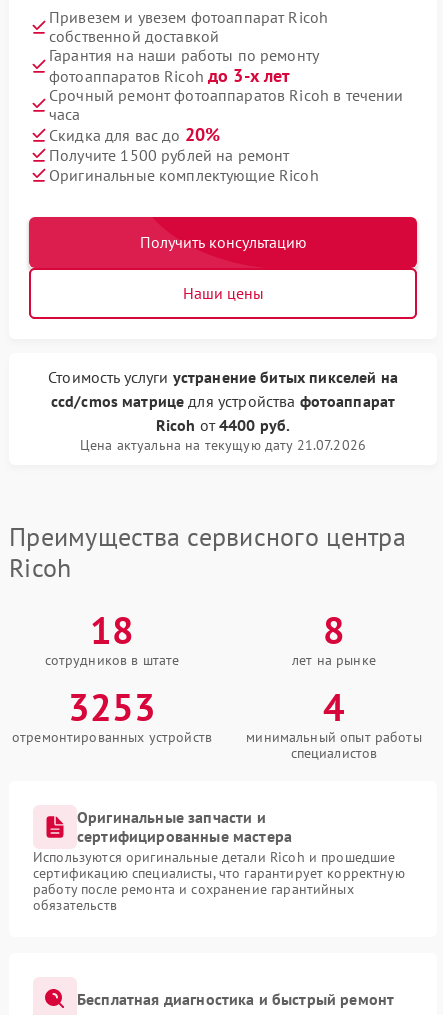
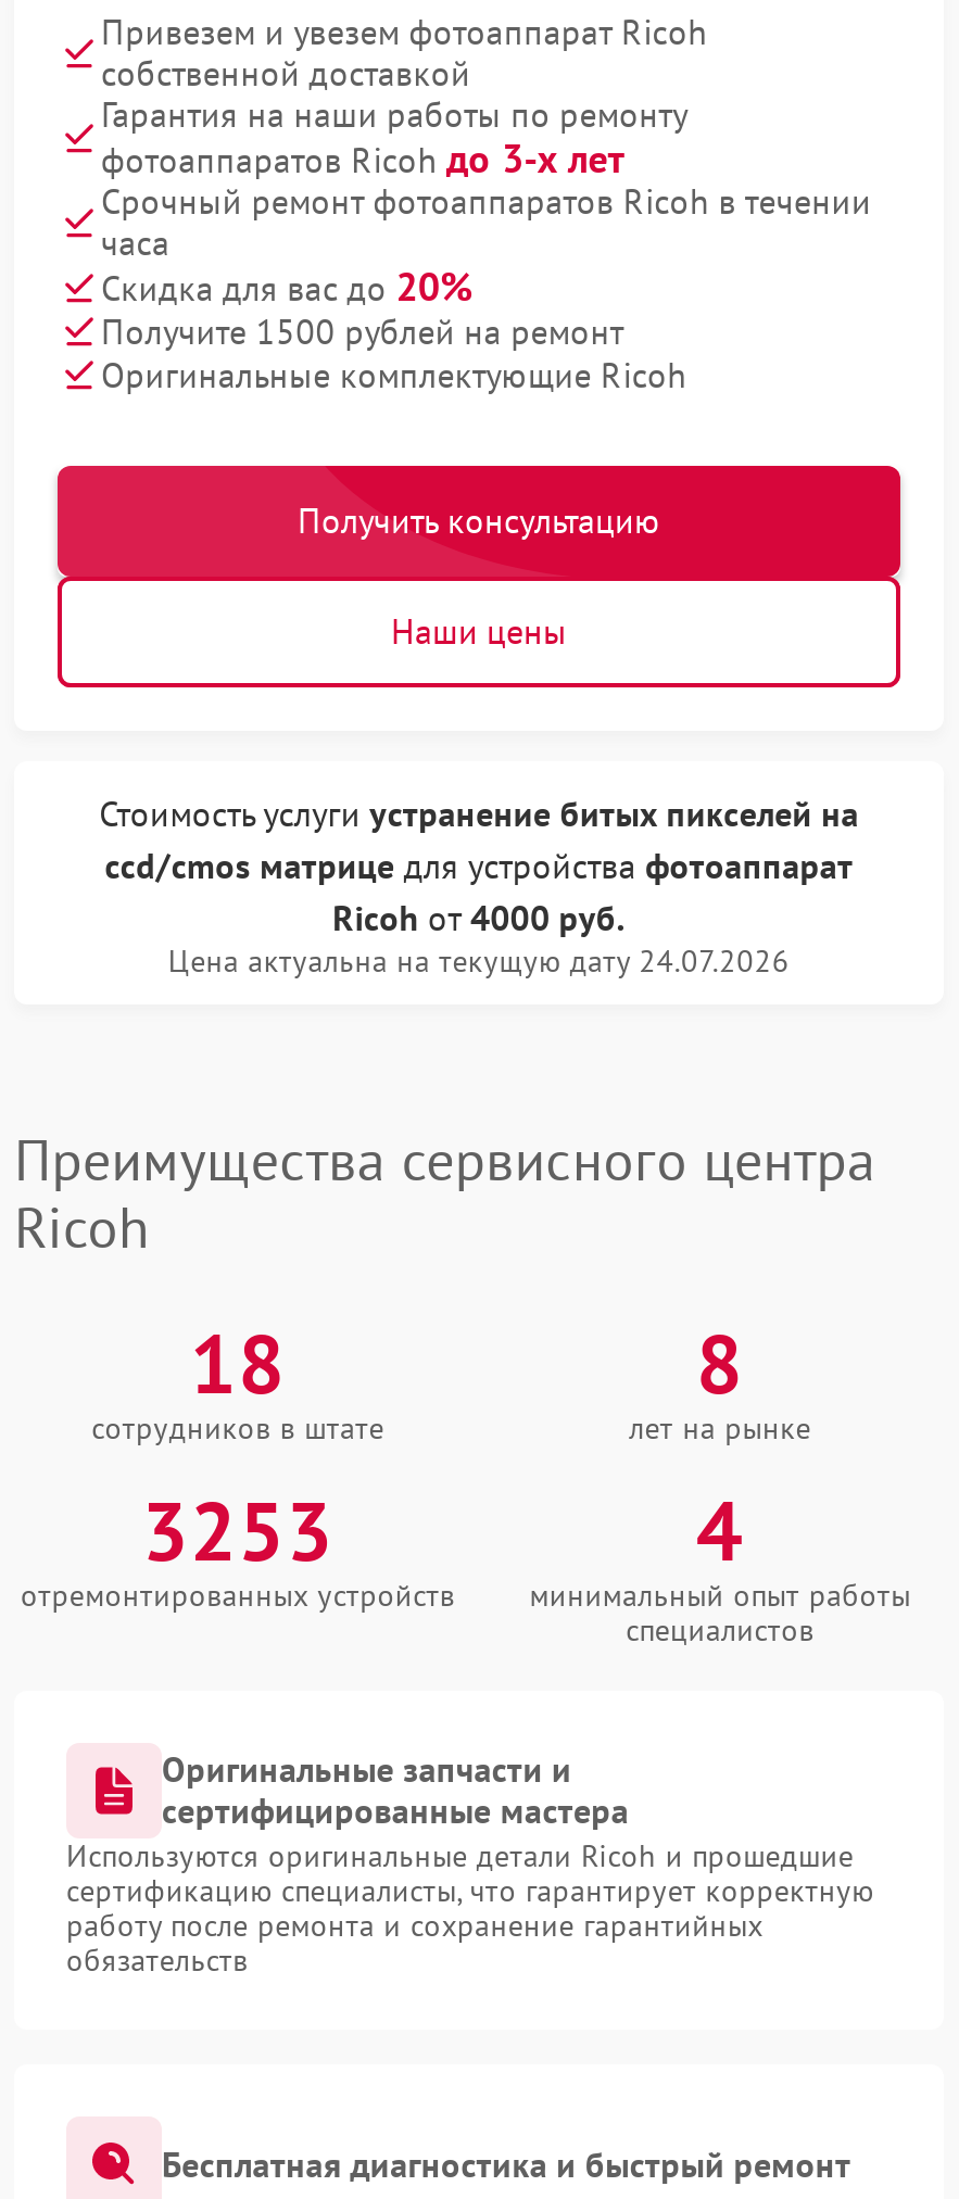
[156,415,290,435] Ricoh от 4400 руб. -> [333,897,625,940] Ricoh от 4000 руб.
[80,436,366,454] Цена актуальна на текущую дату 21.07.2026 -> [168,942,790,981] Цена актуальна на текущую дату 24.07.2026

